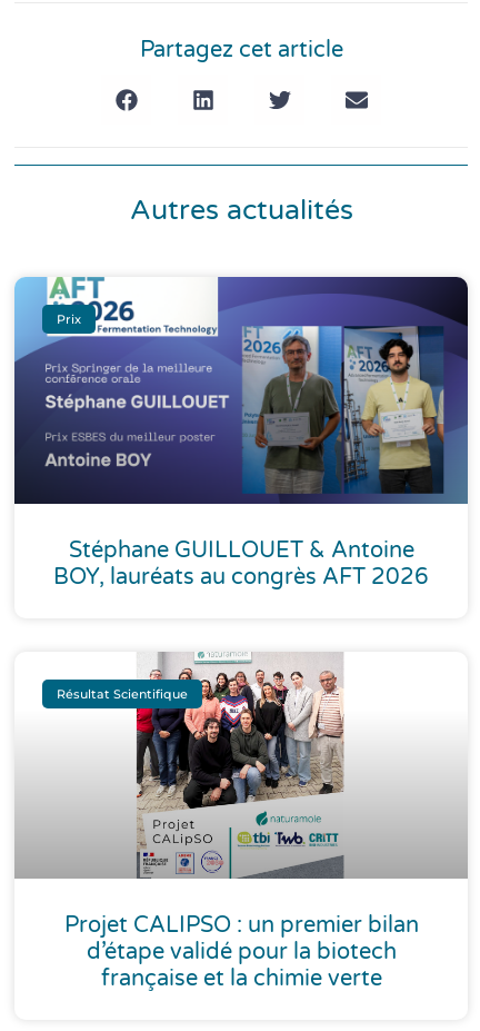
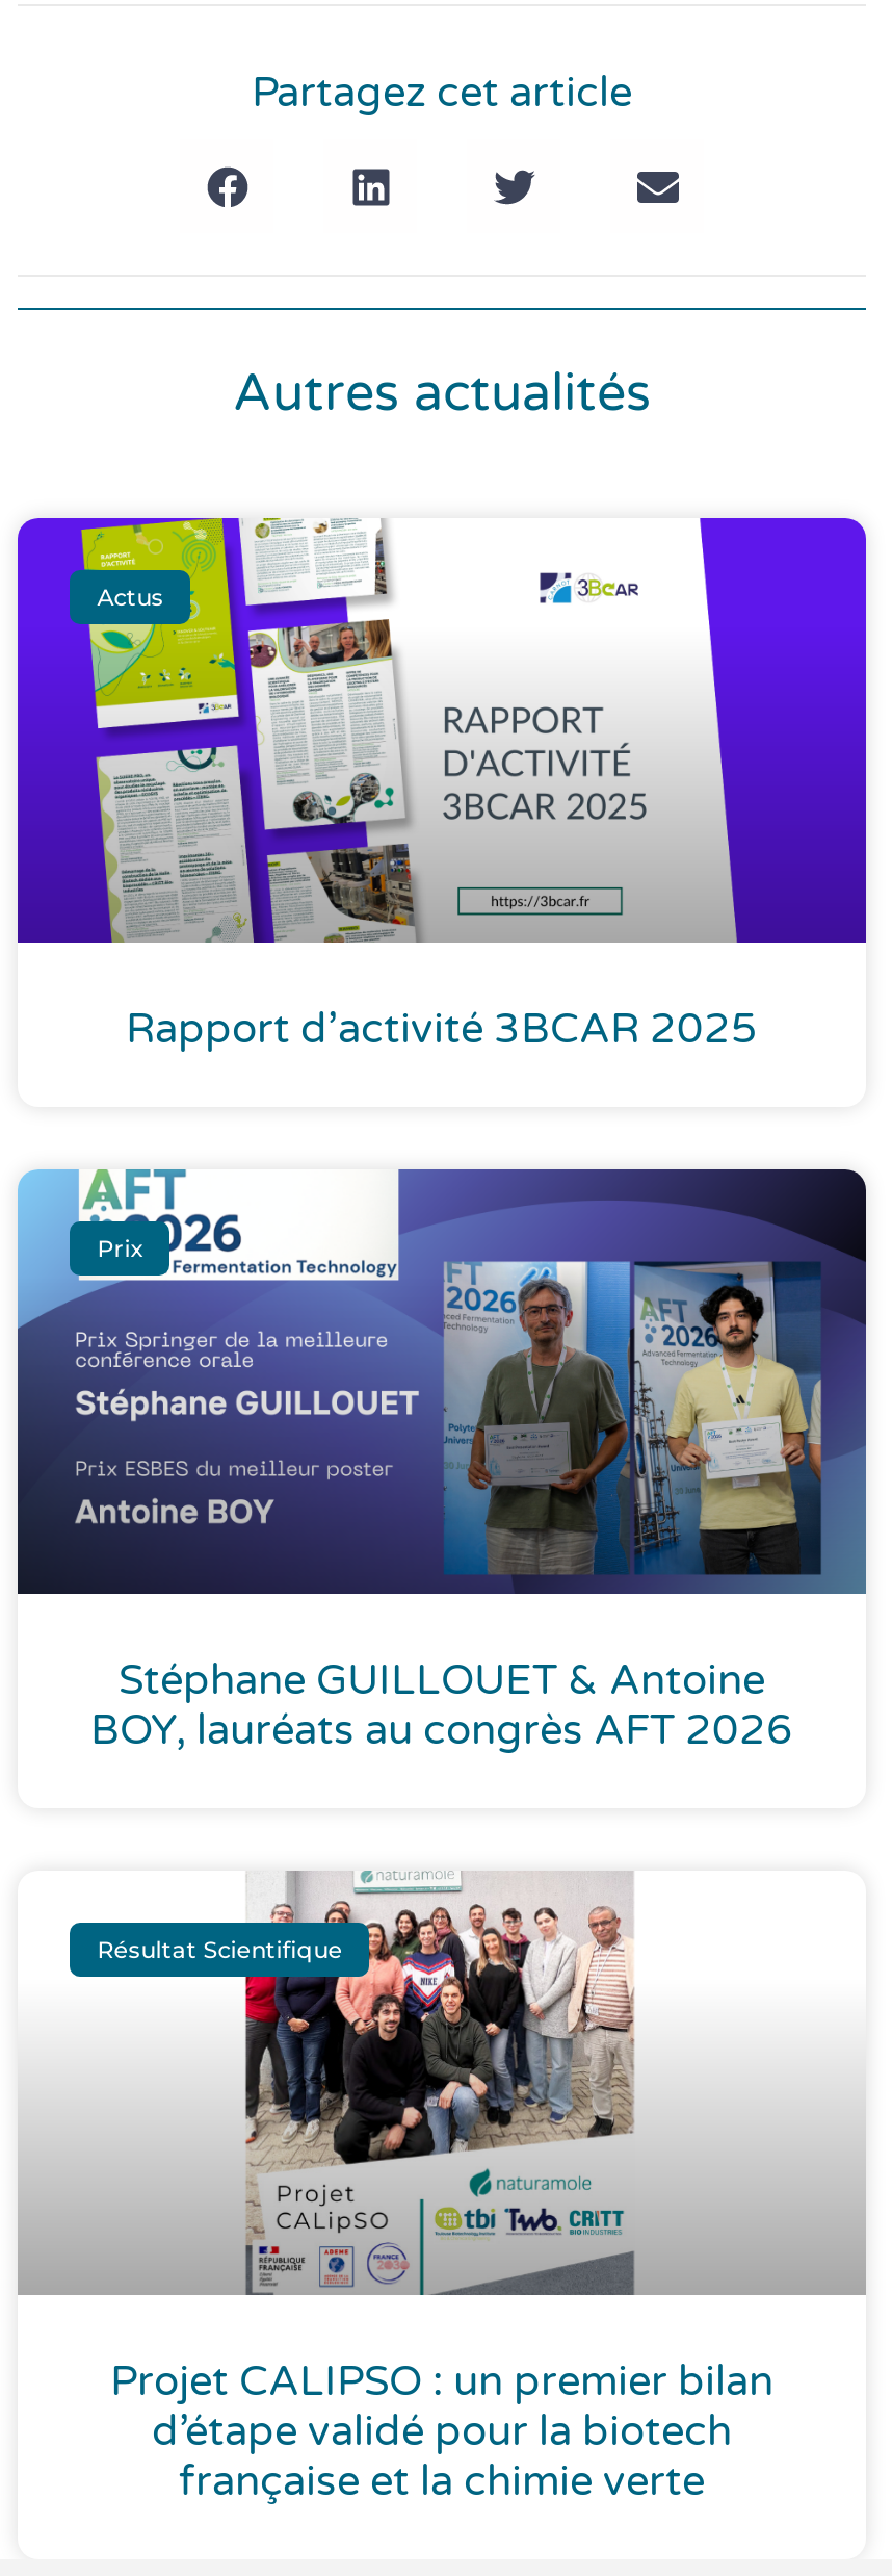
none -> [16,516,868,945] [image] | Actus
none -> [126,1005,758,1055] Rapport d’activité 3BCAR 2025

